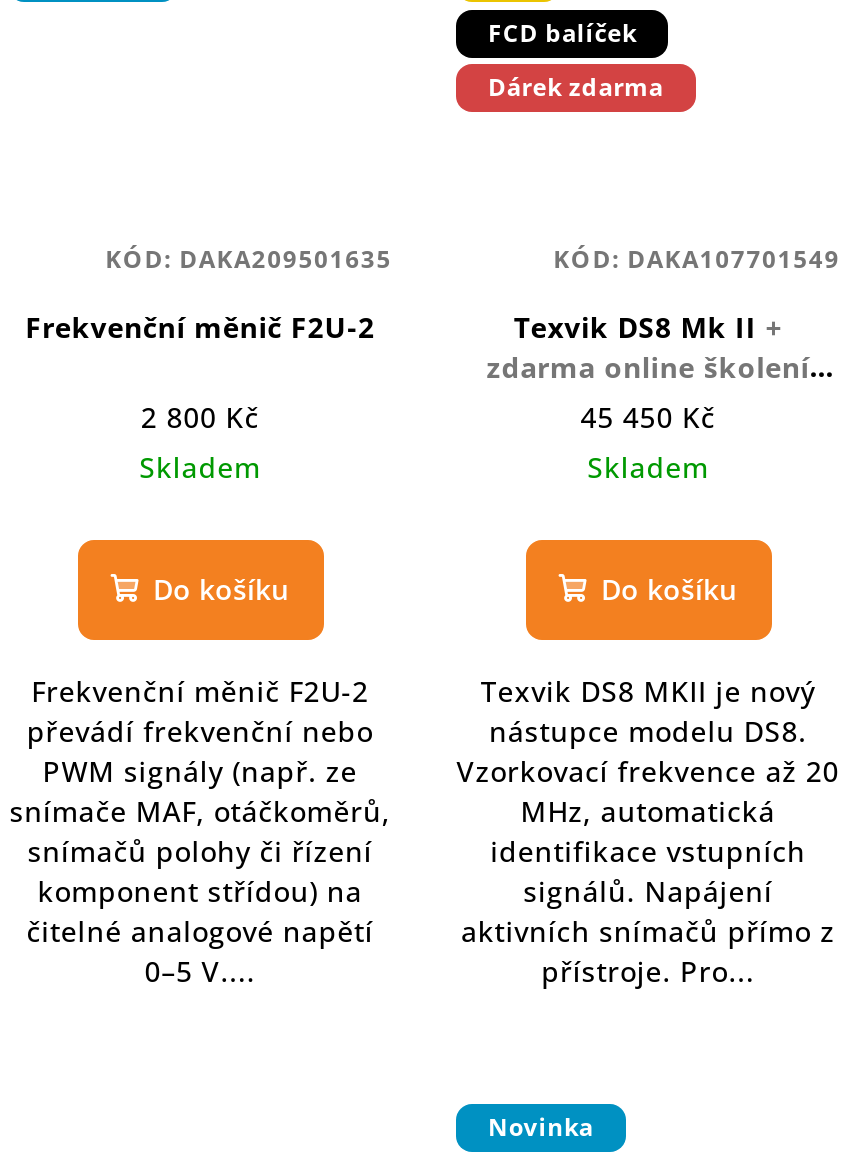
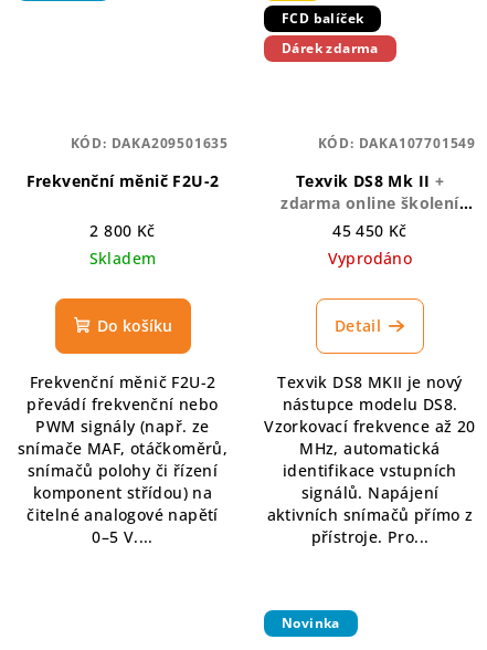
[587,447,709,485] Skladem -> [328,247,412,268] Vyprodáno
[601,569,737,607] Do košíku -> [334,315,381,336] Detail

